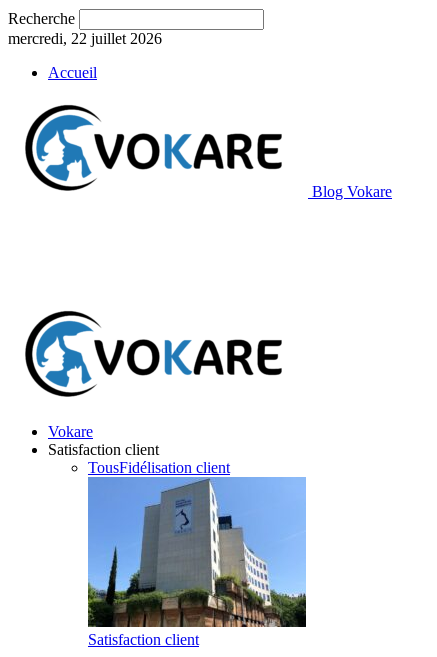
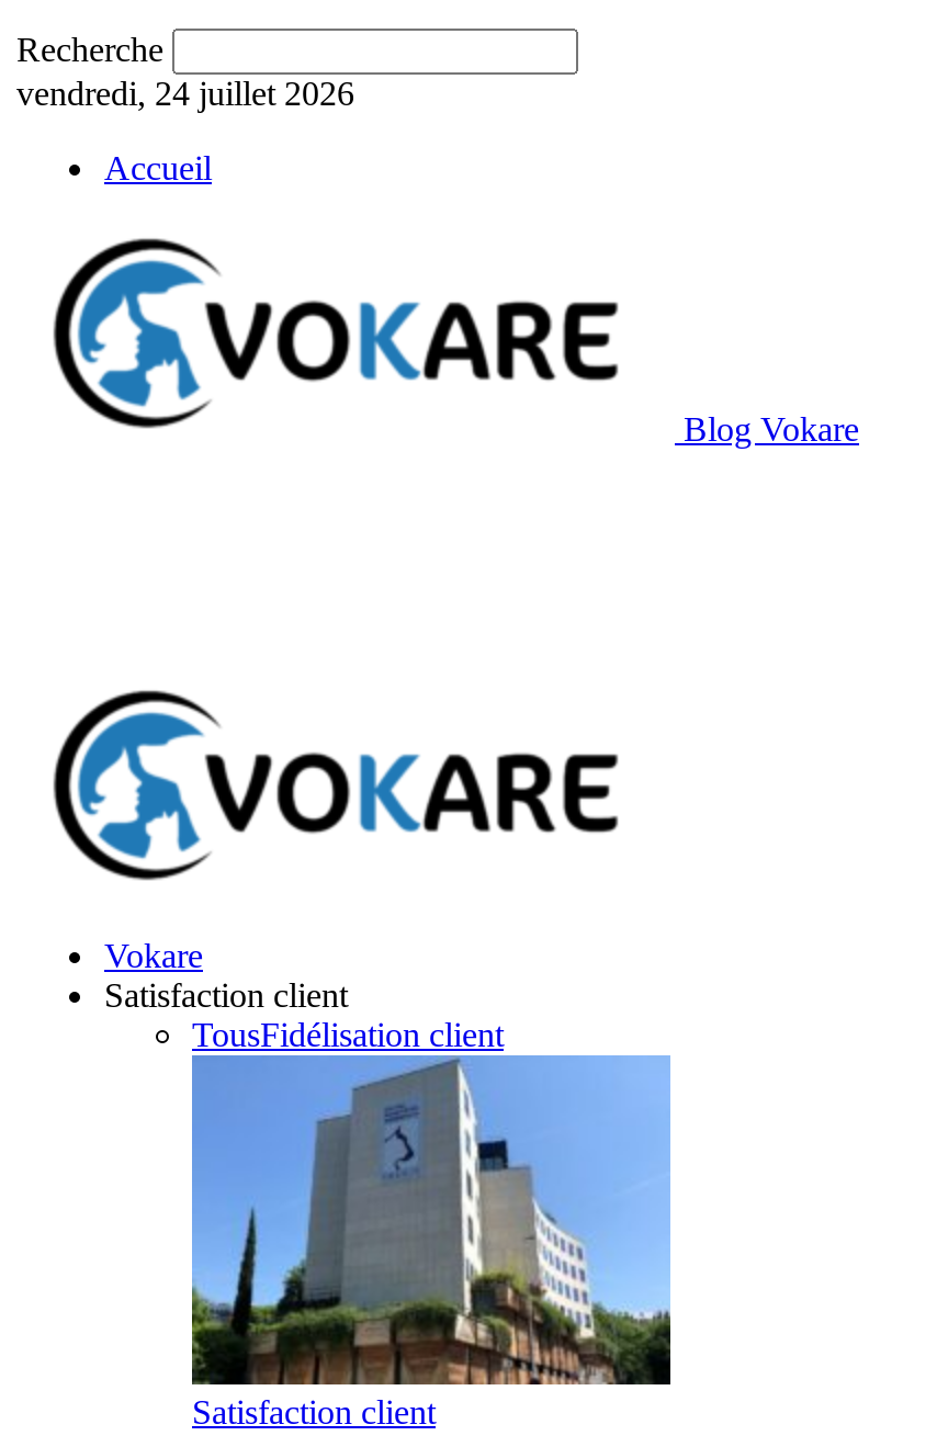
[8,30,162,47] mercredi, 22 juillet 2026 -> [16,75,354,112] vendredi, 24 juillet 2026

